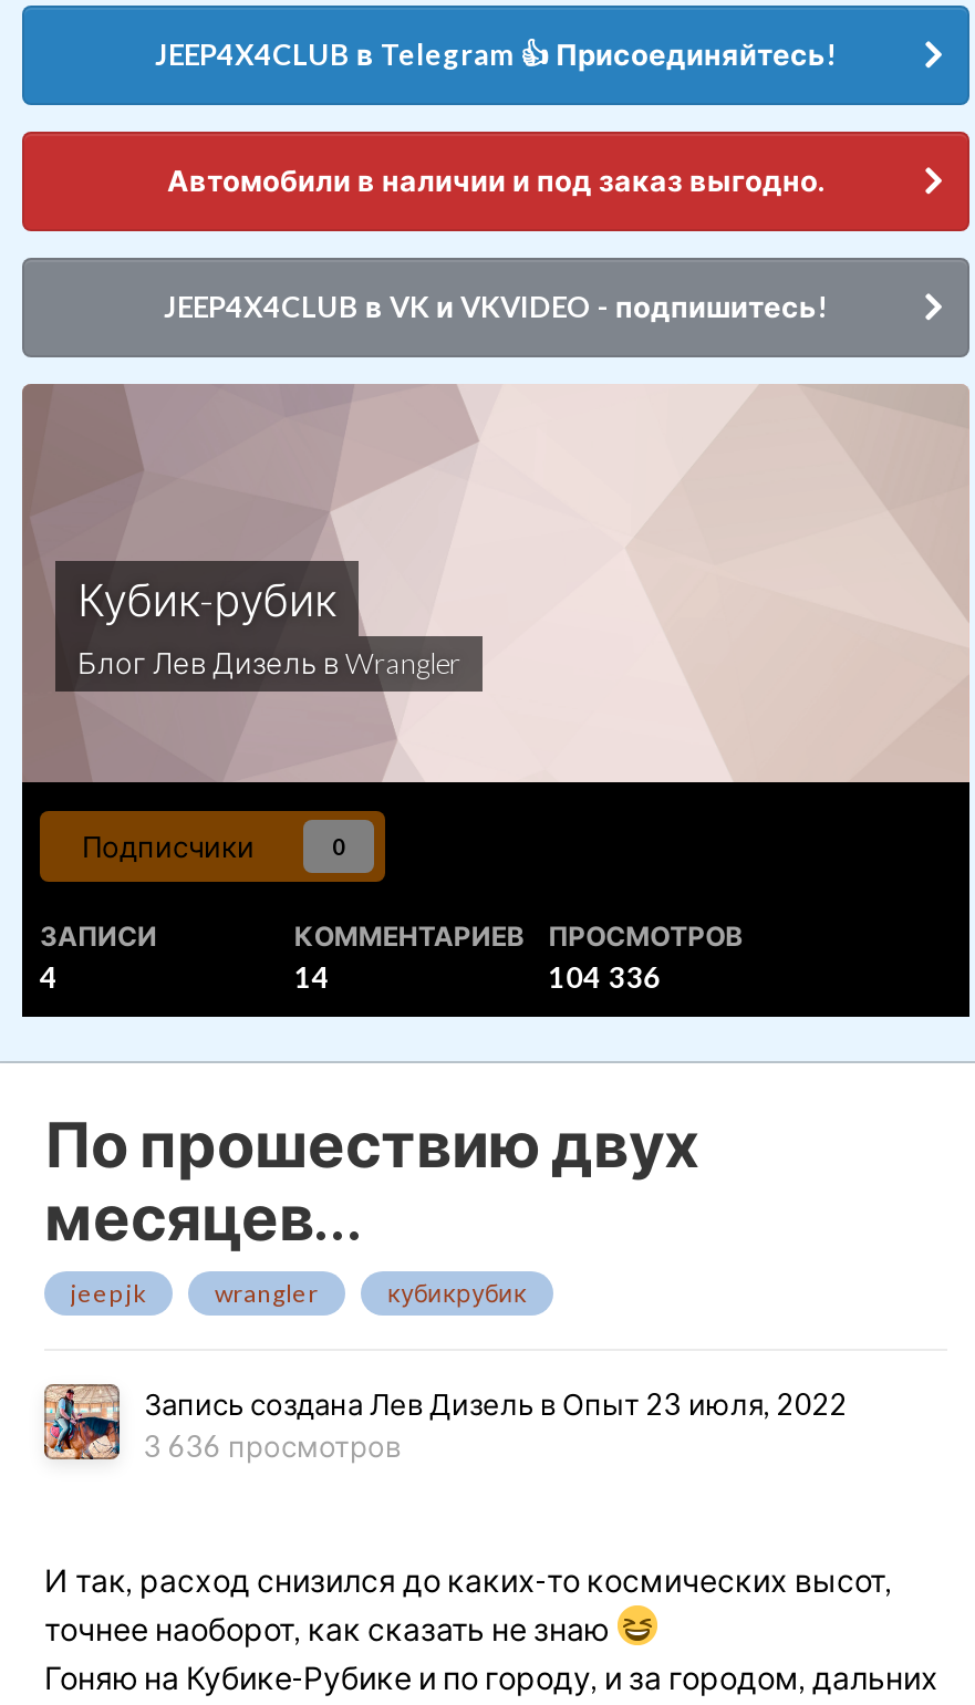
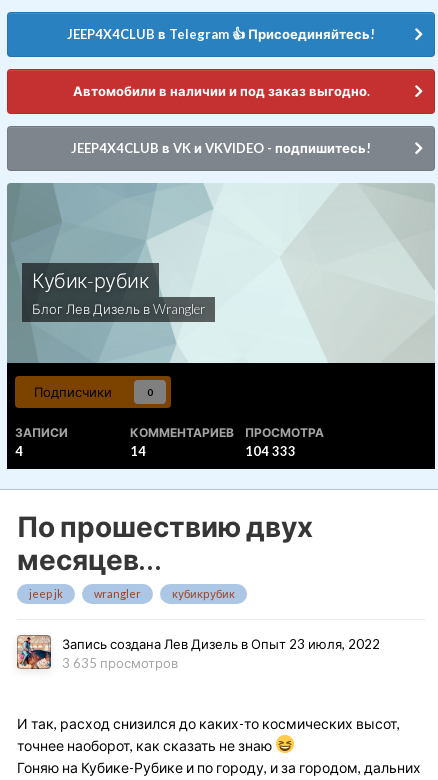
[548,919,743,995] ПРОСМОТРОВ | 104 336 -> [245,425,324,459] ПРОСМОТРА | 104 333
[144,1429,401,1464] 3 636 просмотров -> [62,655,178,671] 3 635 просмотров

